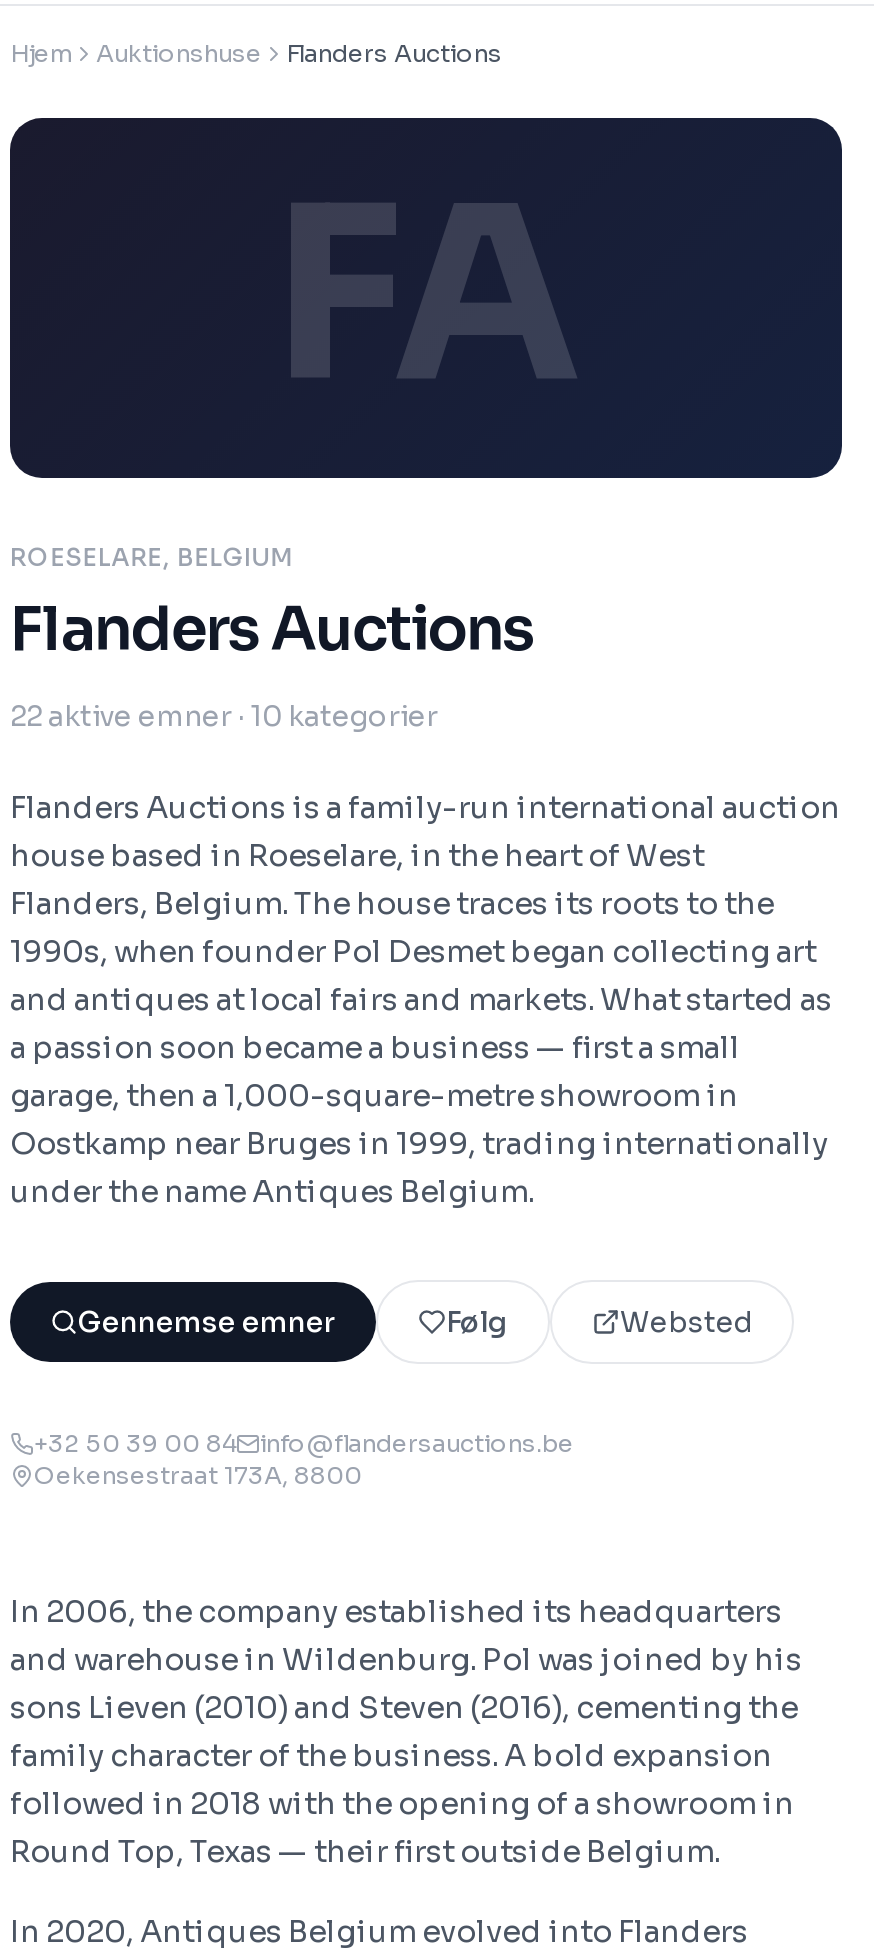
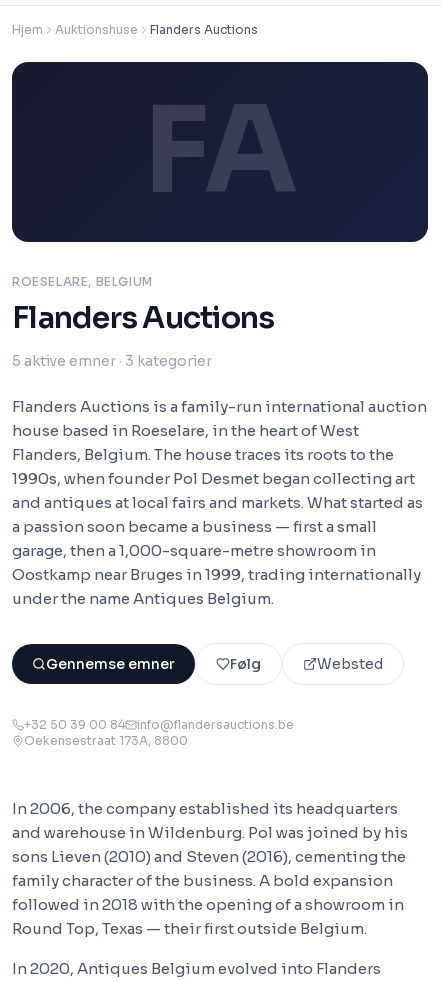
[10,698,438,734] 22 aktive emner · 10 kategorier -> [12,352,212,370] 5 aktive emner · 3 kategorier

